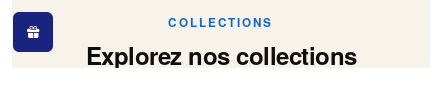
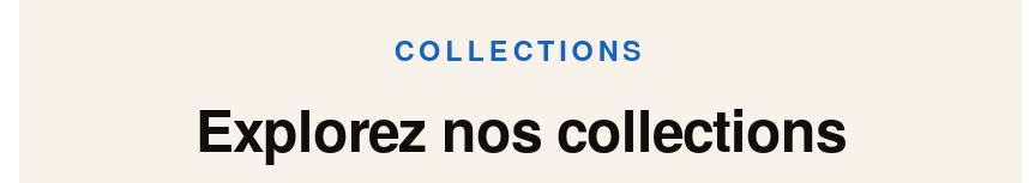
[12,11,54,53] [image] -> none

